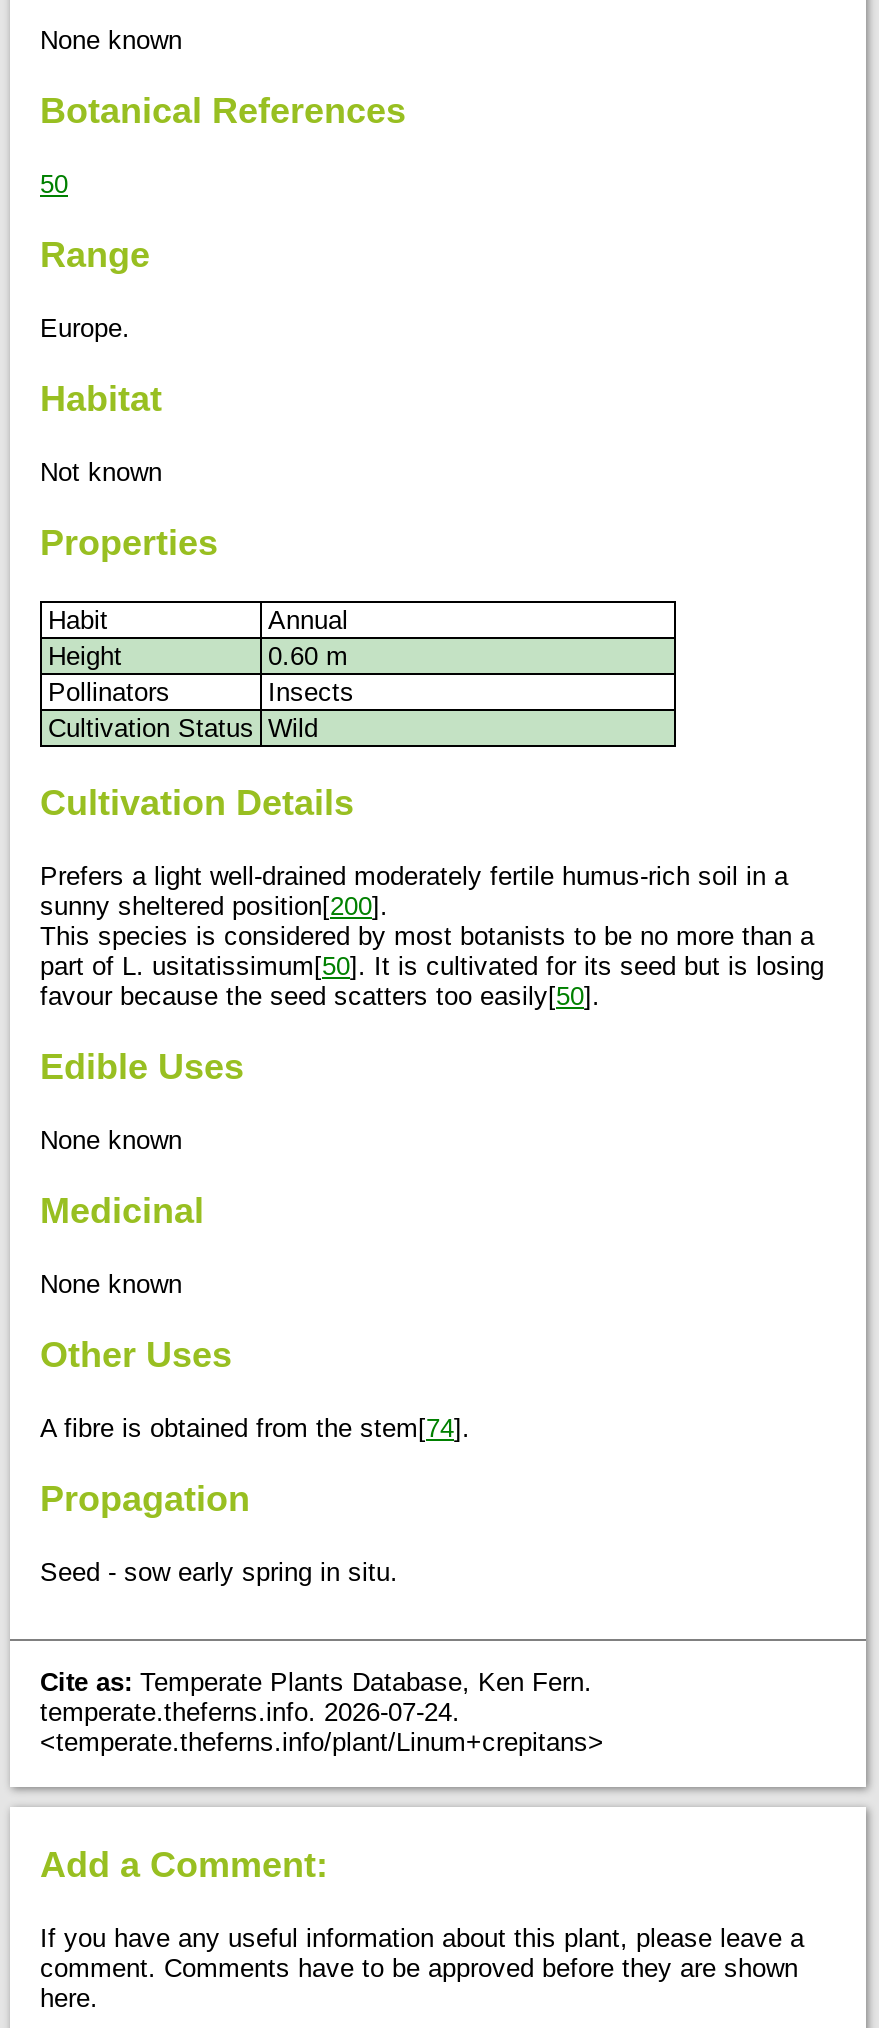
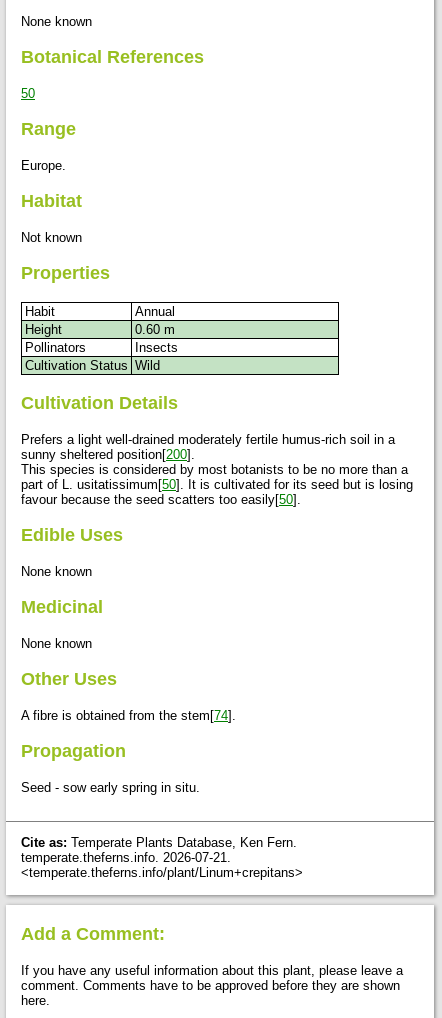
[40,1697,460,1727] temperate.theferns.info. 2026-07-24. -> [21,850,231,865] temperate.theferns.info. 2026-07-21.

